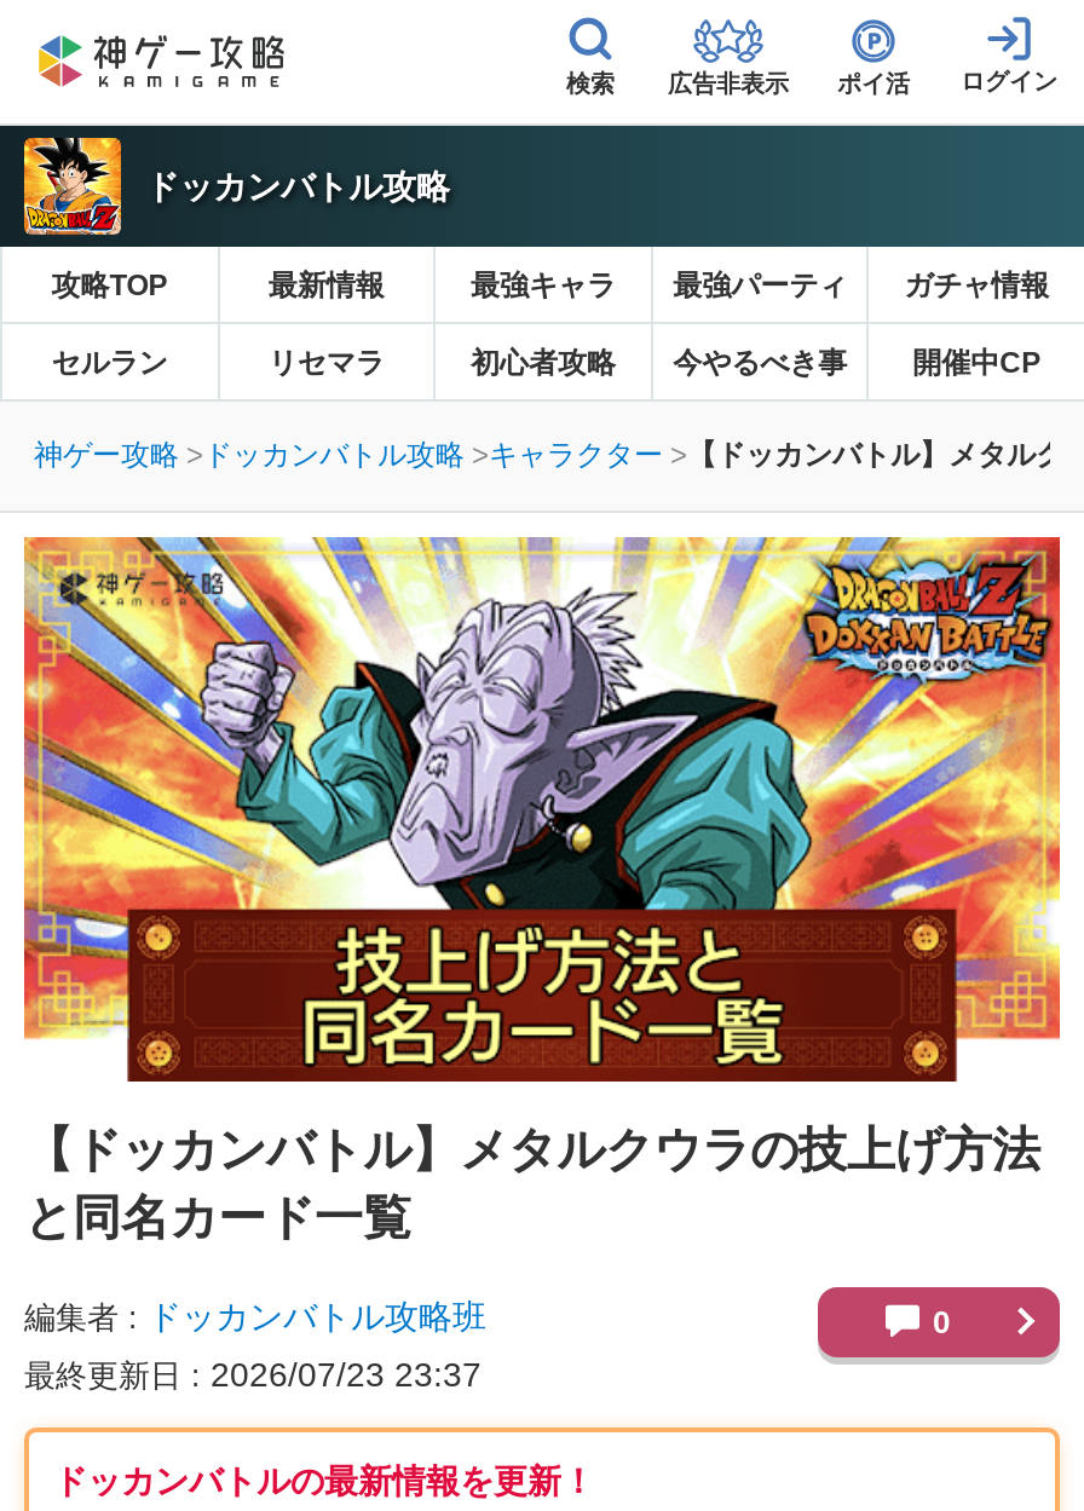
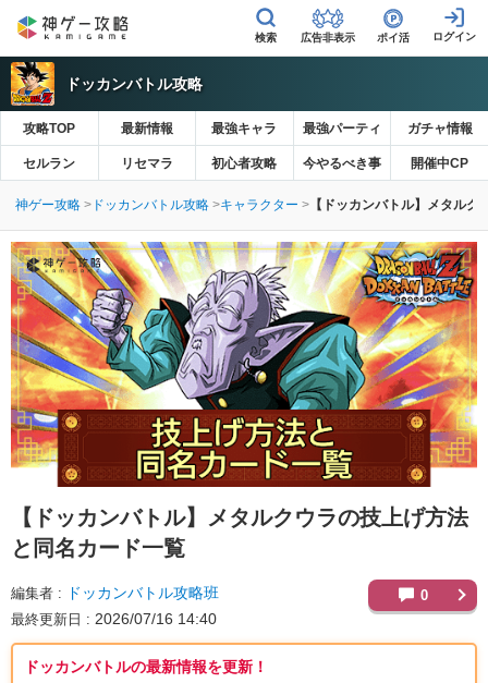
[24,1355,482,1393] 最終更新日 2026/07/23 23:37 -> [11,610,217,627] 最終更新日 2026/07/16 14:40

